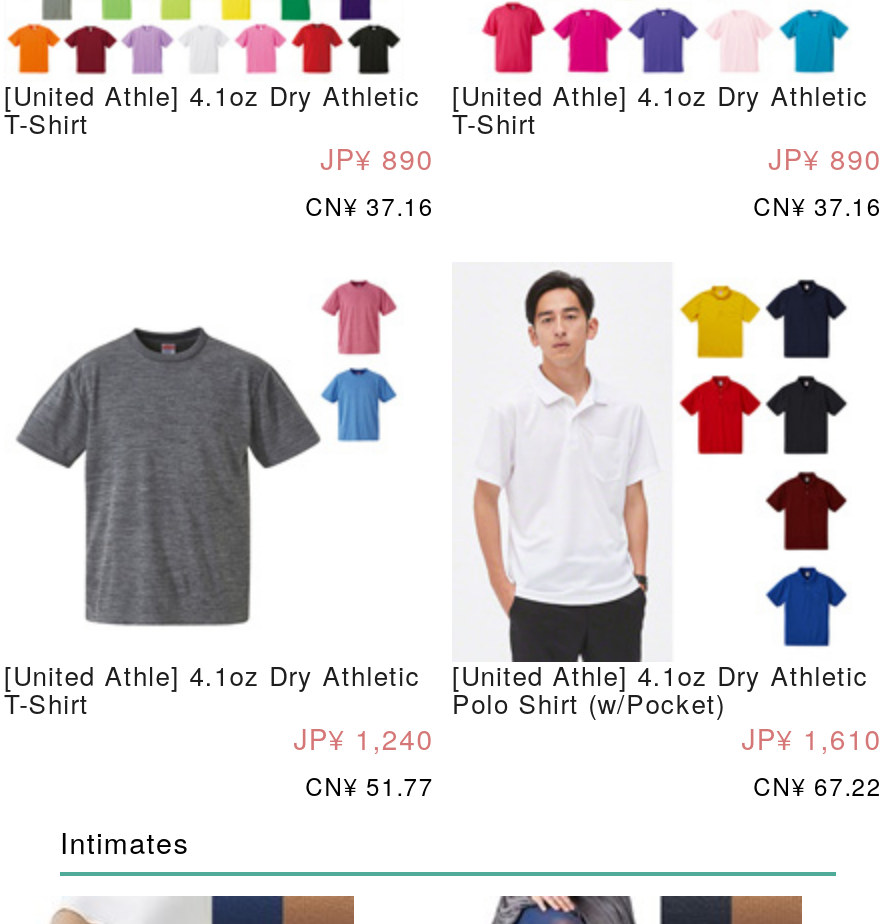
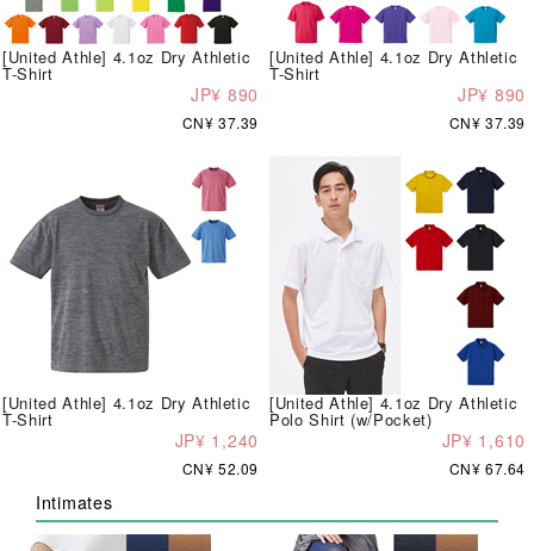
[305,189,434,223] CN¥ 37.16 -> [182,113,259,133] CN¥ 37.39
[753,189,882,223] CN¥ 37.16 -> [449,113,526,133] CN¥ 37.39
[305,769,434,803] CN¥ 51.77 -> [182,458,259,479] CN¥ 52.09
[753,769,882,803] CN¥ 67.22 -> [449,458,526,479] CN¥ 67.64

